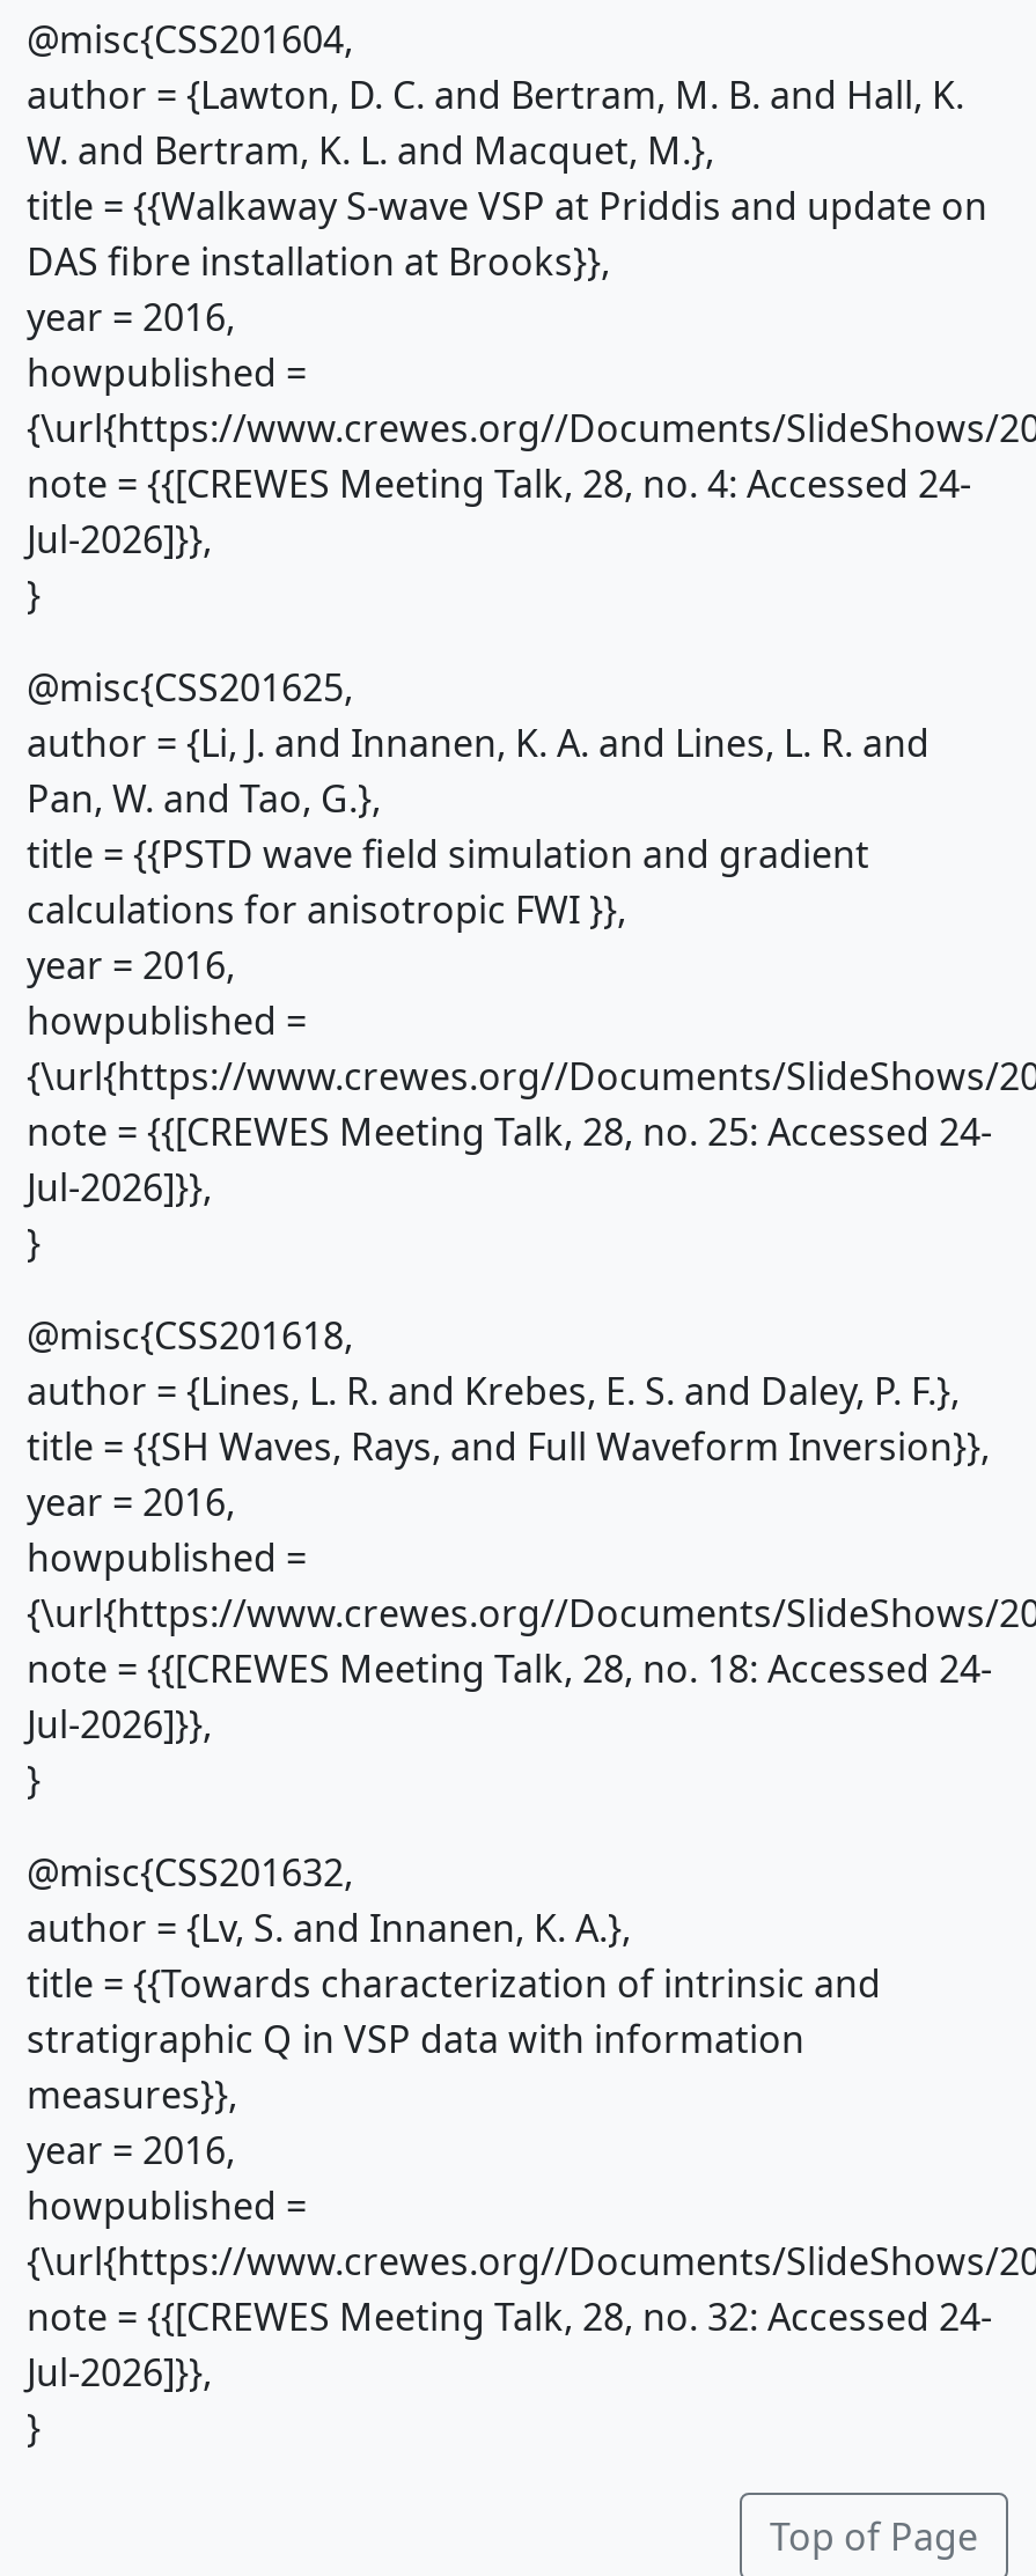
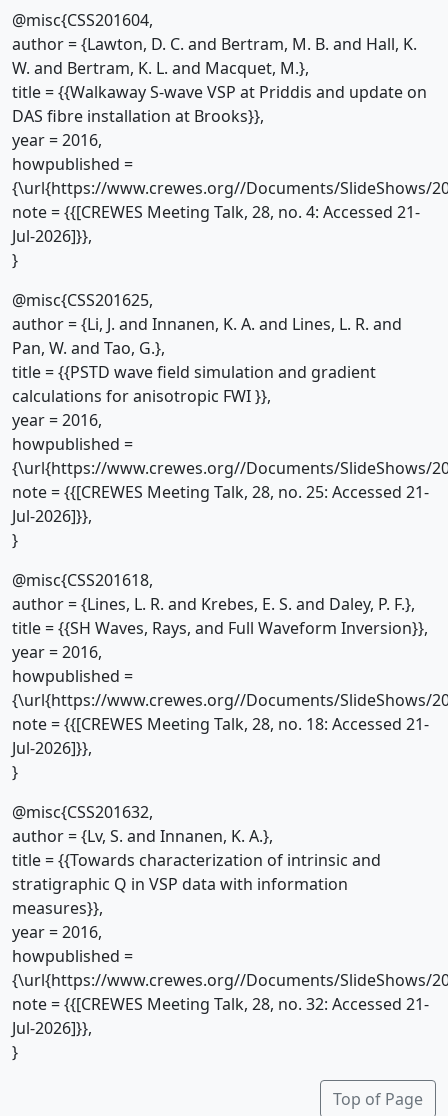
[27,458,971,509] note = {{[CREWES Meeting Talk, 28, no. 4: Accessed 24- -> [12,201,420,223] note = {{[CREWES Meeting Talk, 28, no. 4: Accessed 21-
[27,1106,992,1157] note = {{[CREWES Meeting Talk, 28, no. 25: Accessed 24- -> [12,481,429,503] note = {{[CREWES Meeting Talk, 28, no. 25: Accessed 21-
[27,1643,992,1694] note = {{[CREWES Meeting Talk, 28, no. 18: Accessed 24- -> [12,713,429,735] note = {{[CREWES Meeting Talk, 28, no. 18: Accessed 21-
[27,2291,992,2342] note = {{[CREWES Meeting Talk, 28, no. 32: Accessed 24- -> [12,993,429,1015] note = {{[CREWES Meeting Talk, 28, no. 32: Accessed 21-

